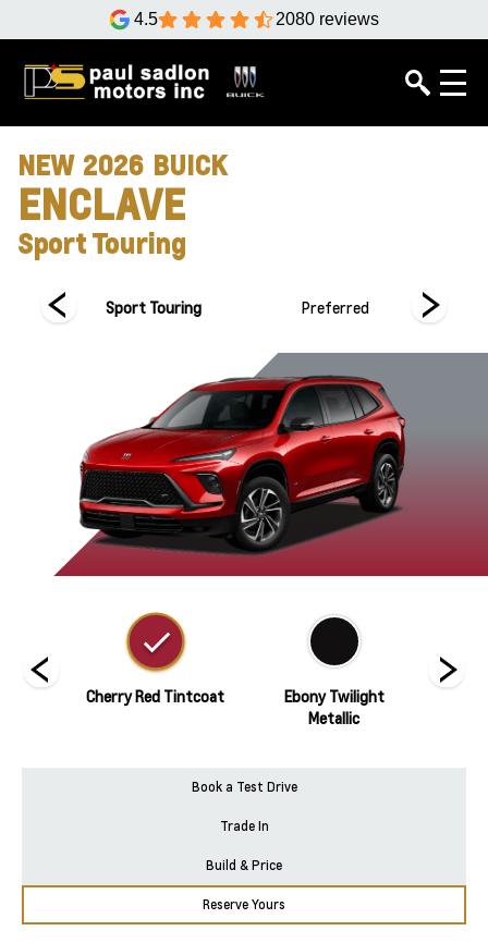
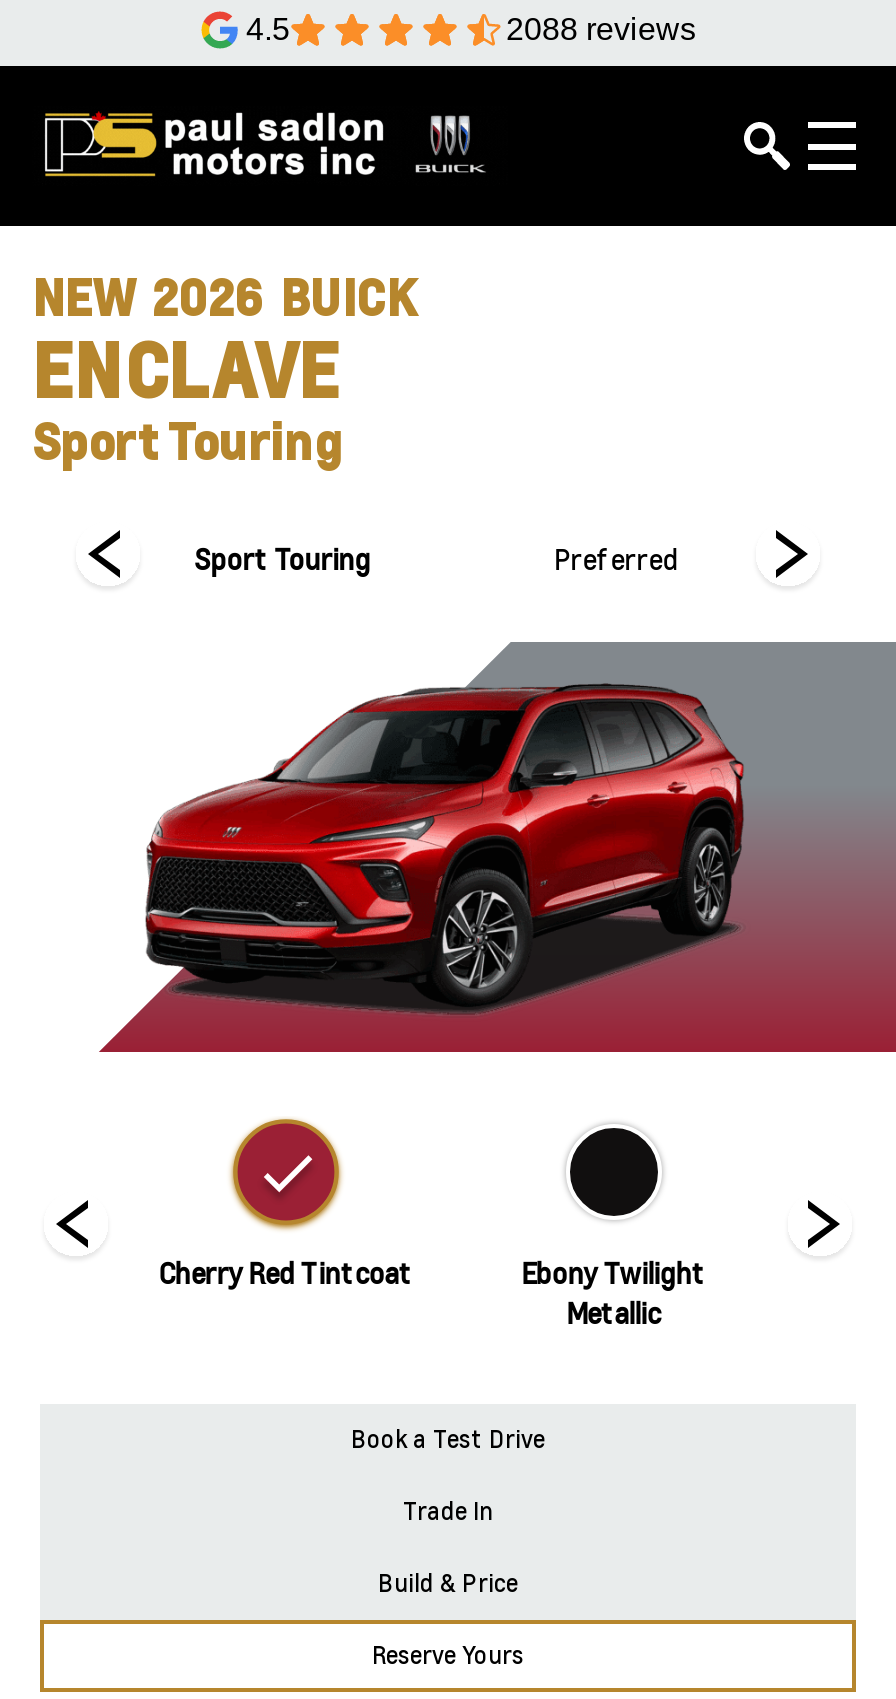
[276,10,379,28] 2080 reviews -> [506,12,696,46] 2088 reviews

